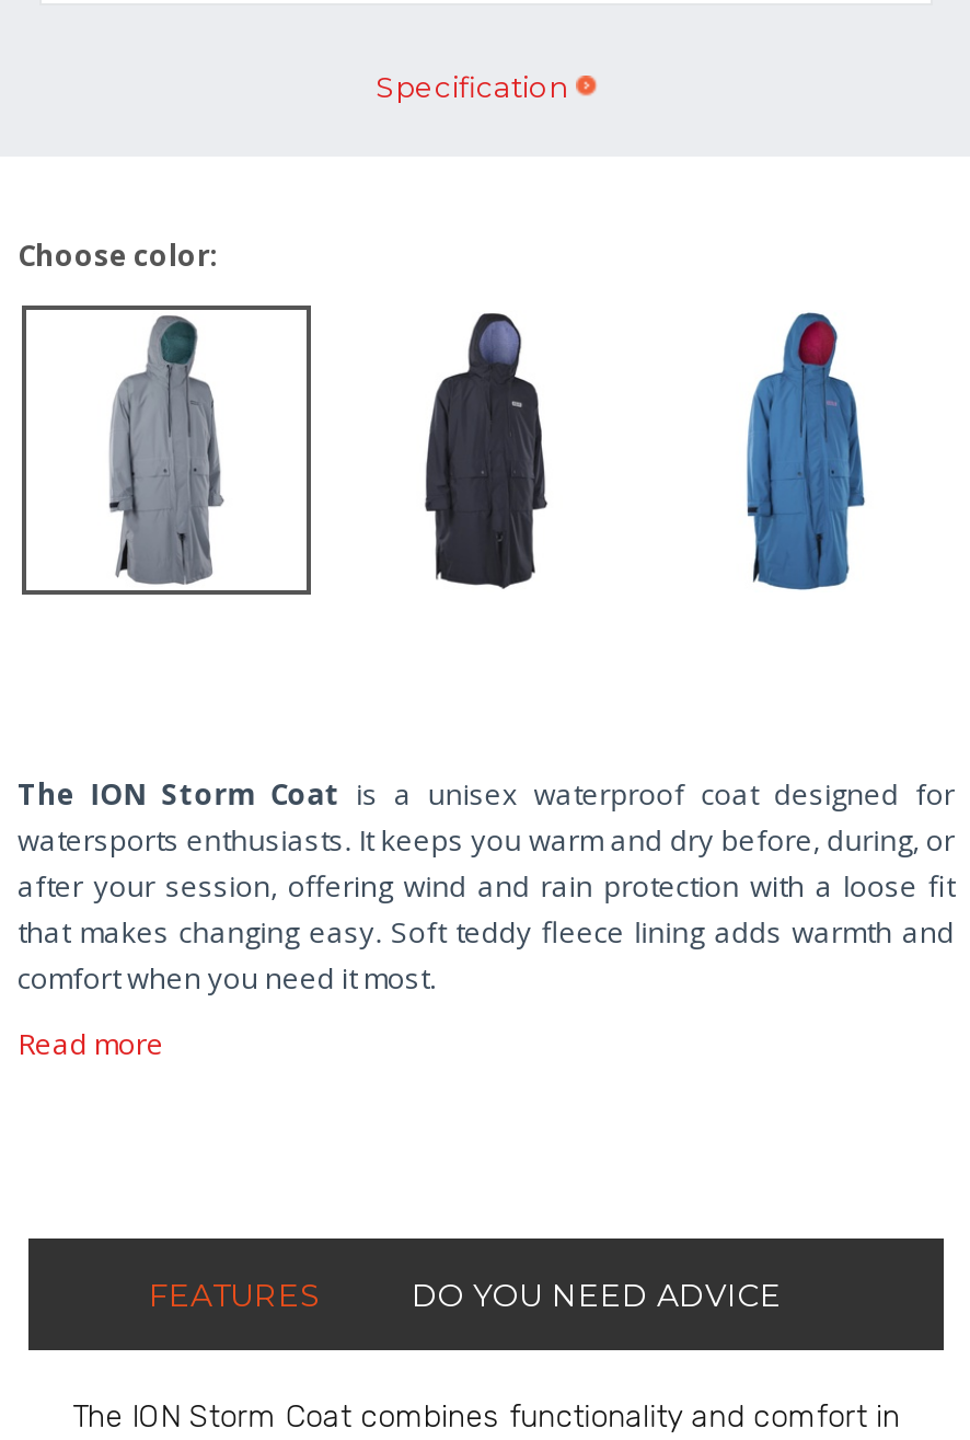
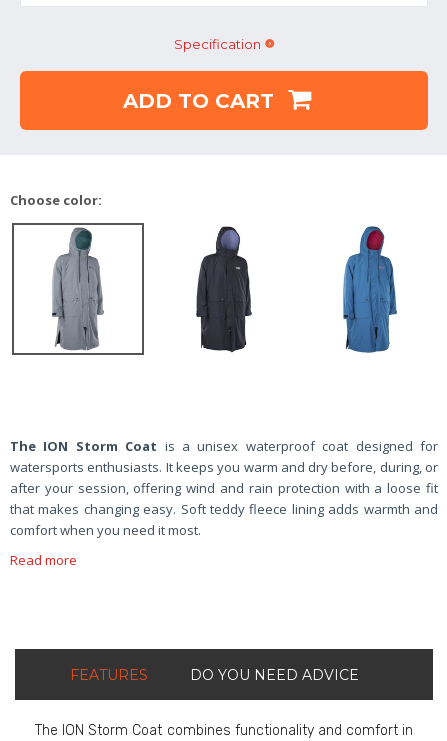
none -> [122,89,279,113] ADD TO CART

